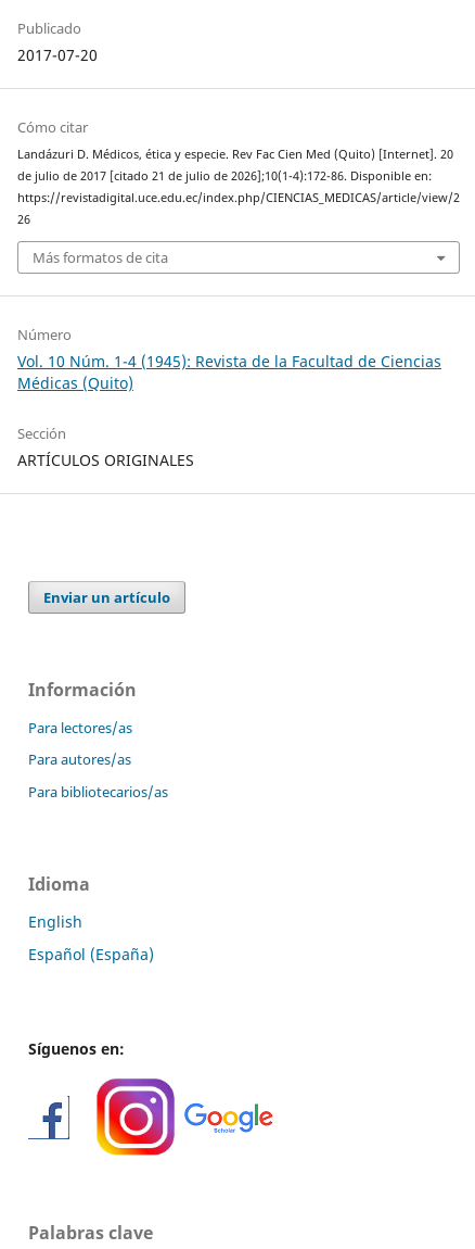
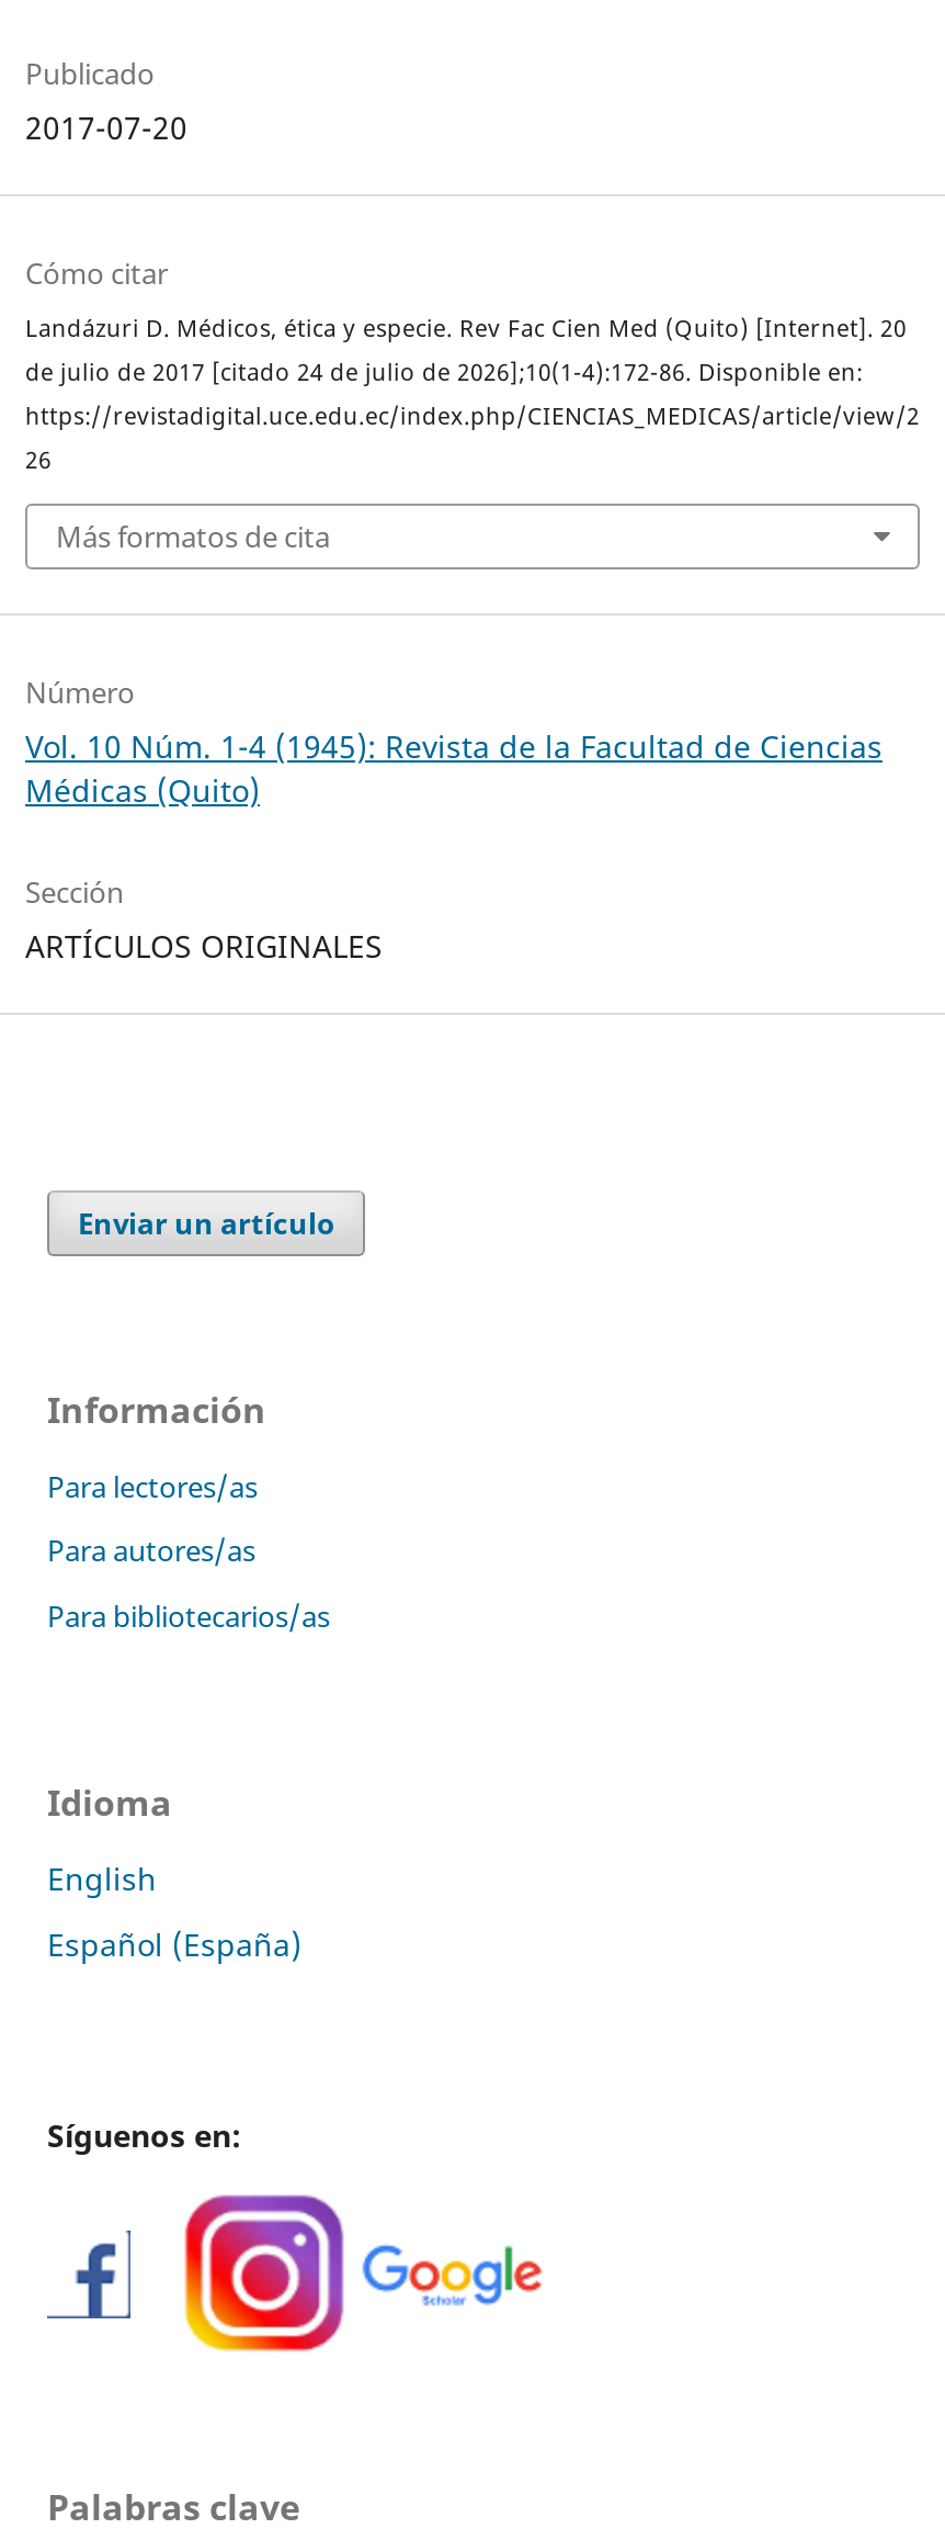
[17,168,432,184] de julio de 2017 [citado 21 de julio de 2026];10(1-4):172-86. Disponible en: -> [25,357,863,387] de julio de 2017 [citado 24 de julio de 2026];10(1-4):172-86. Disponible en:

